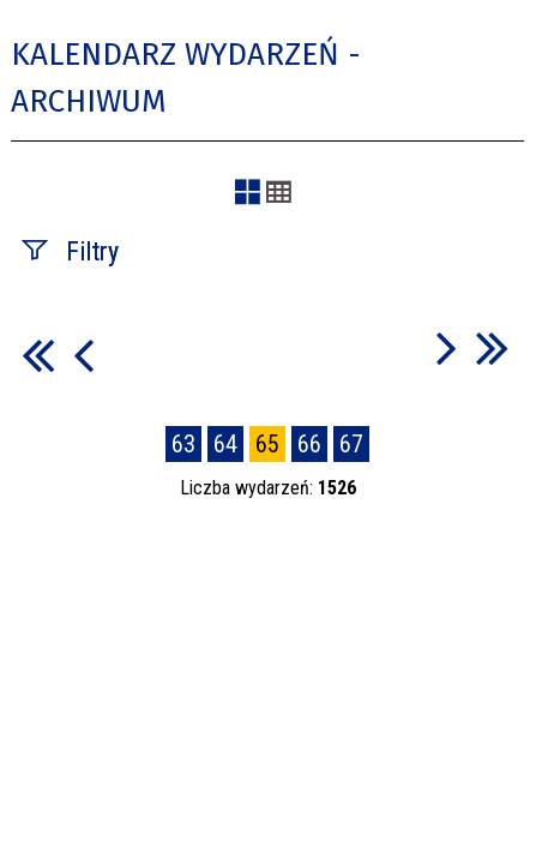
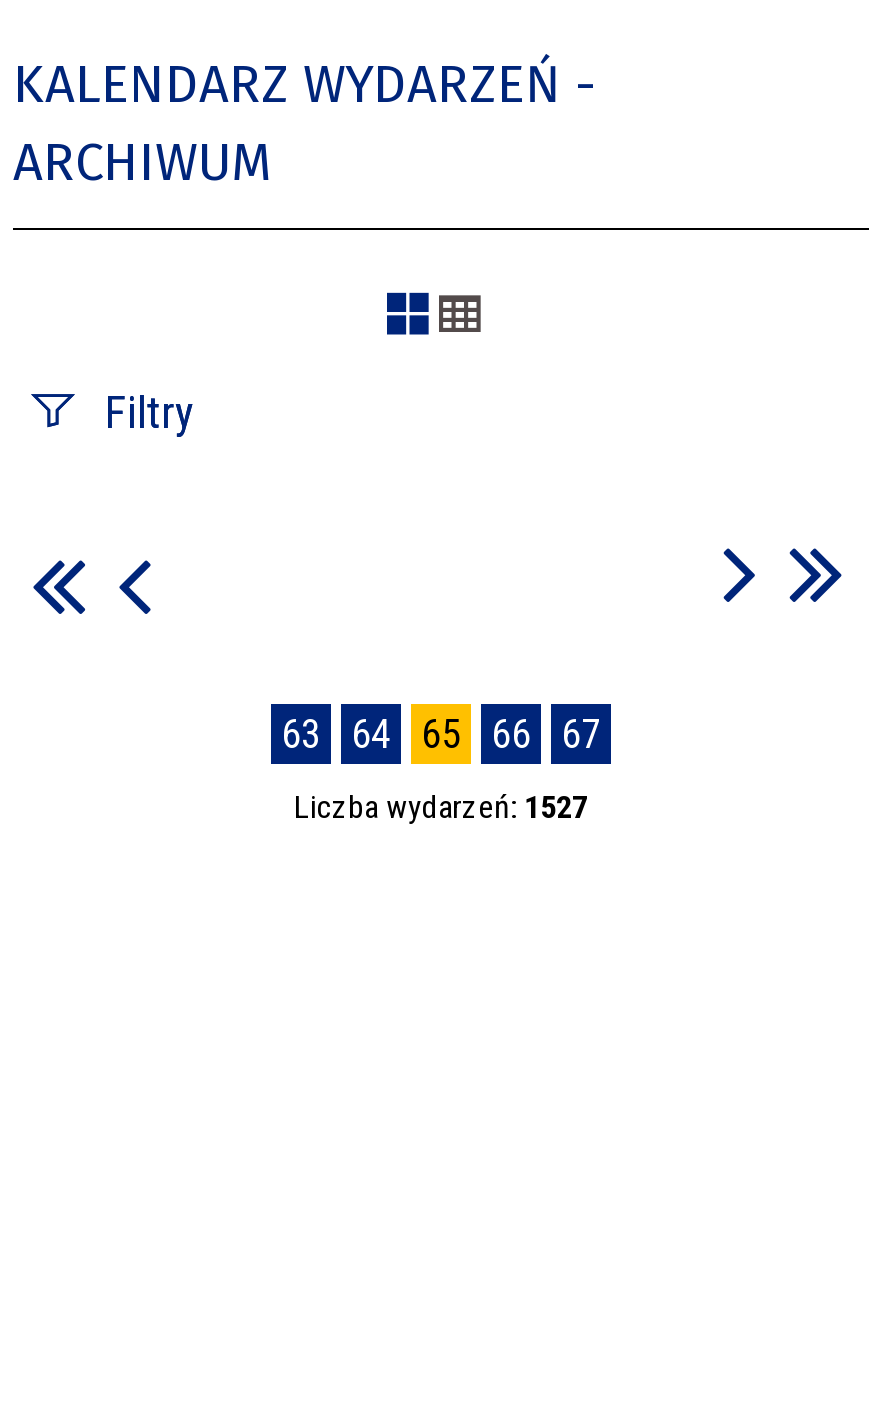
[179,476,356,499] Liczba wydarzeń: 1526 -> [294,788,588,826] Liczba wydarzeń: 1527

